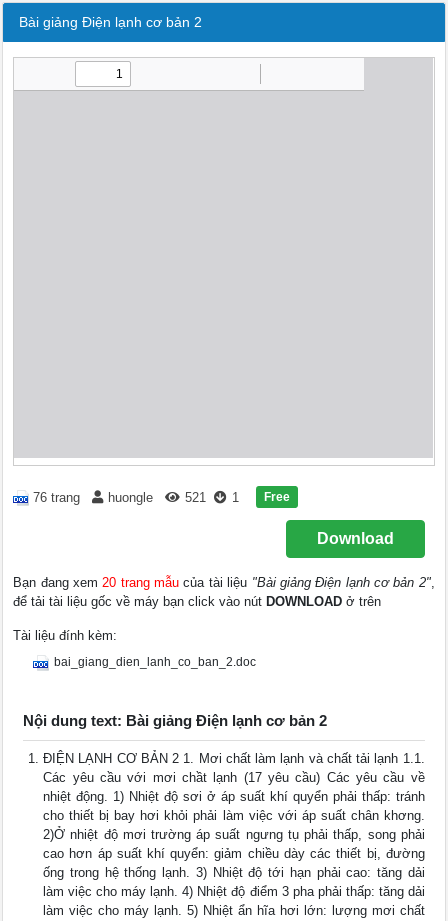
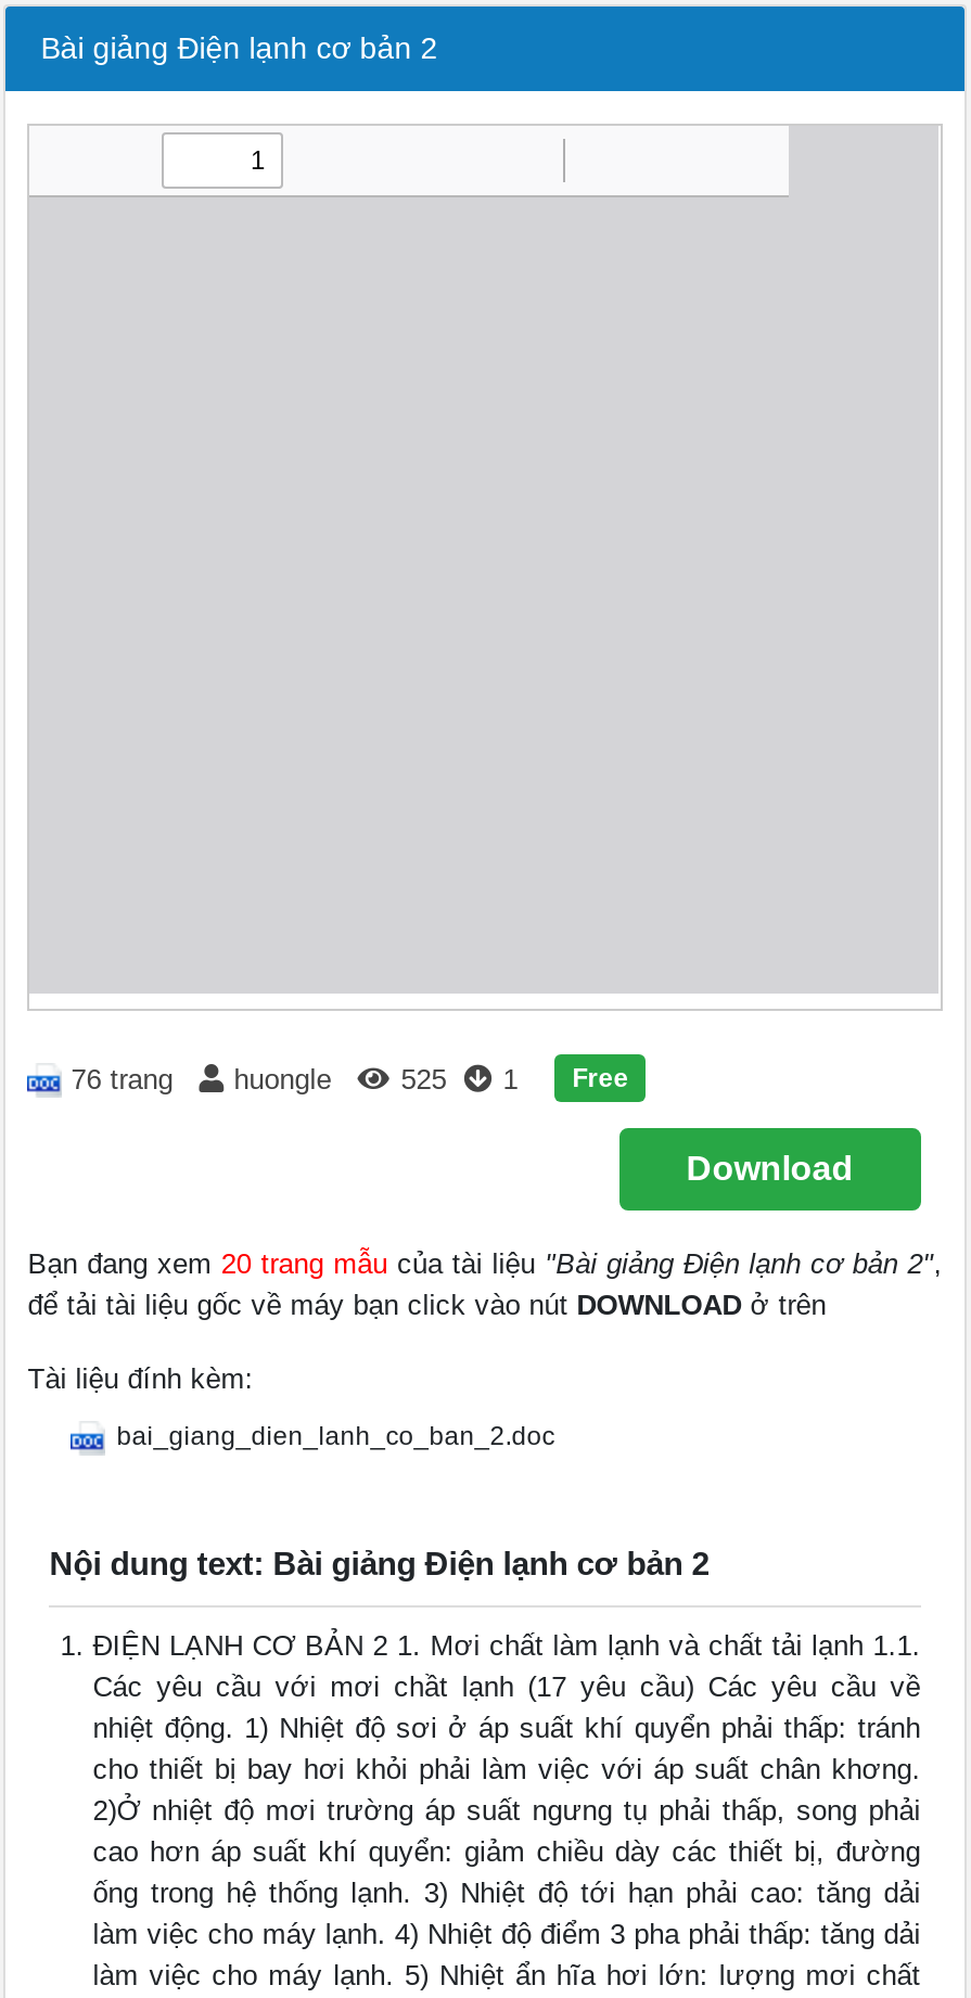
[185,490,290,505] 521 1 Free -> [401,1063,629,1096] 525 1 Free

